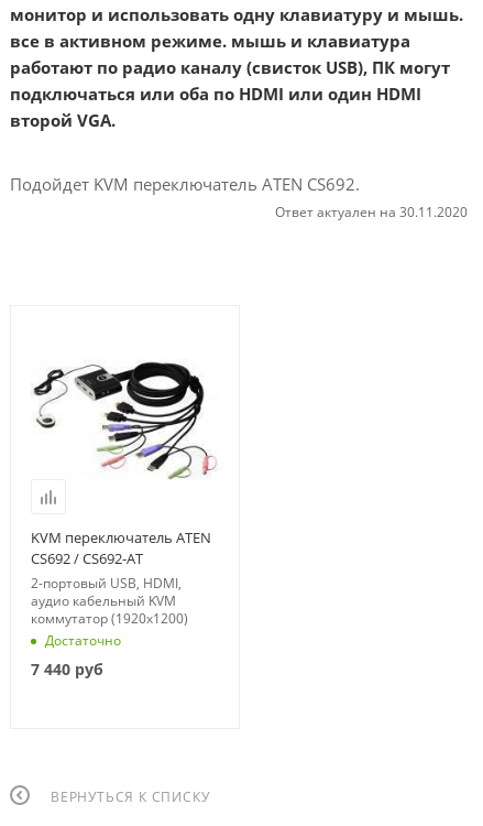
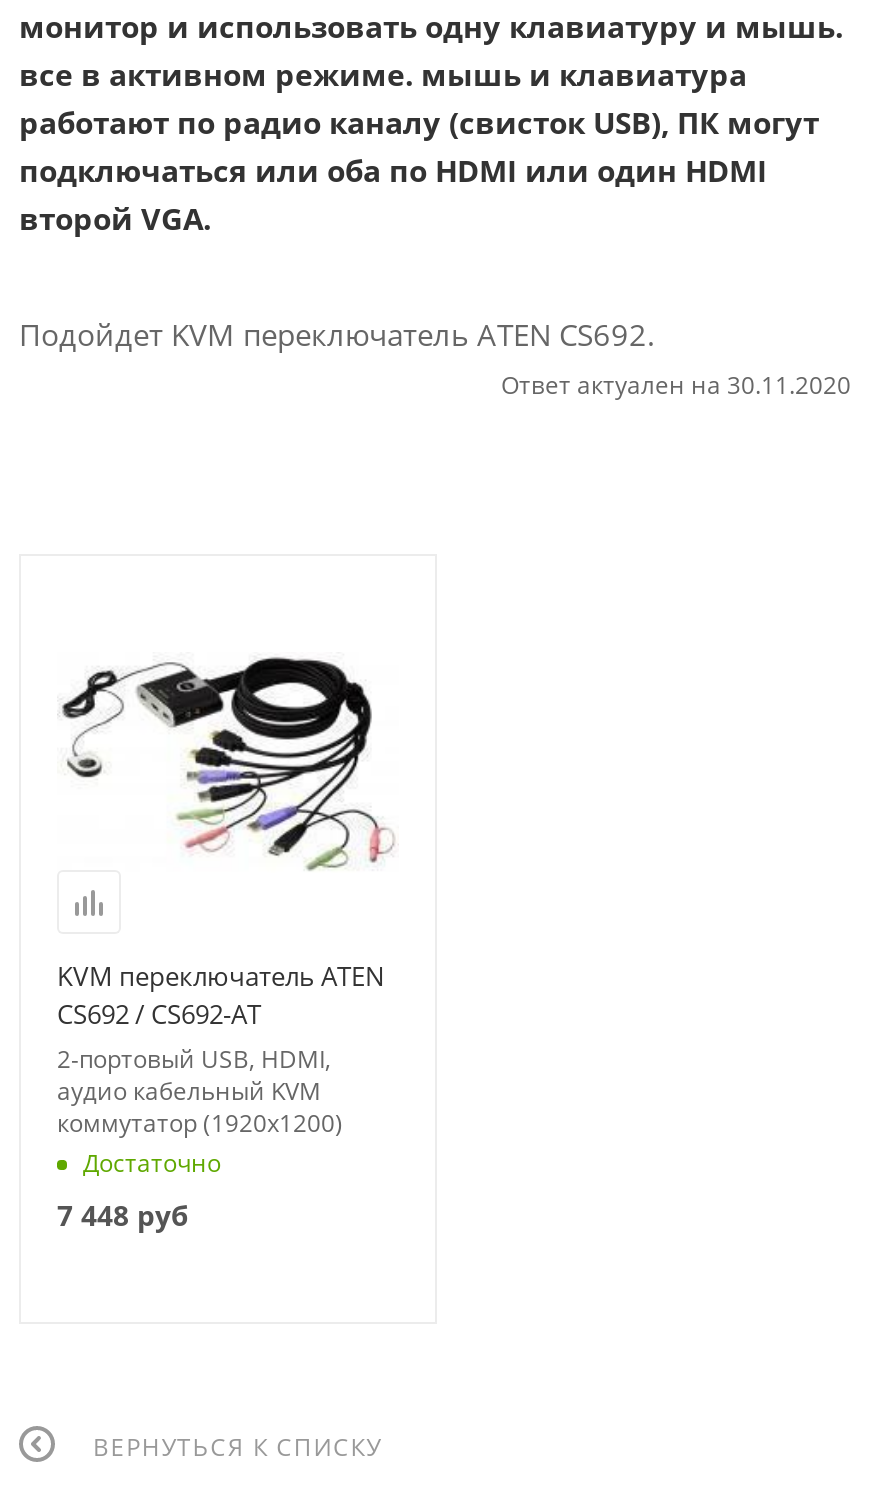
[31,659,103,680] 7 440 руб -> [57,1196,189,1234] 7 448 руб

